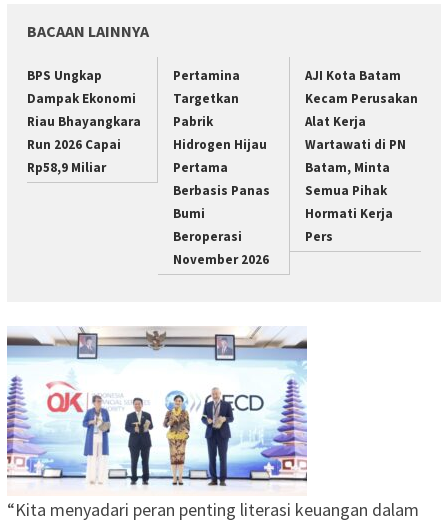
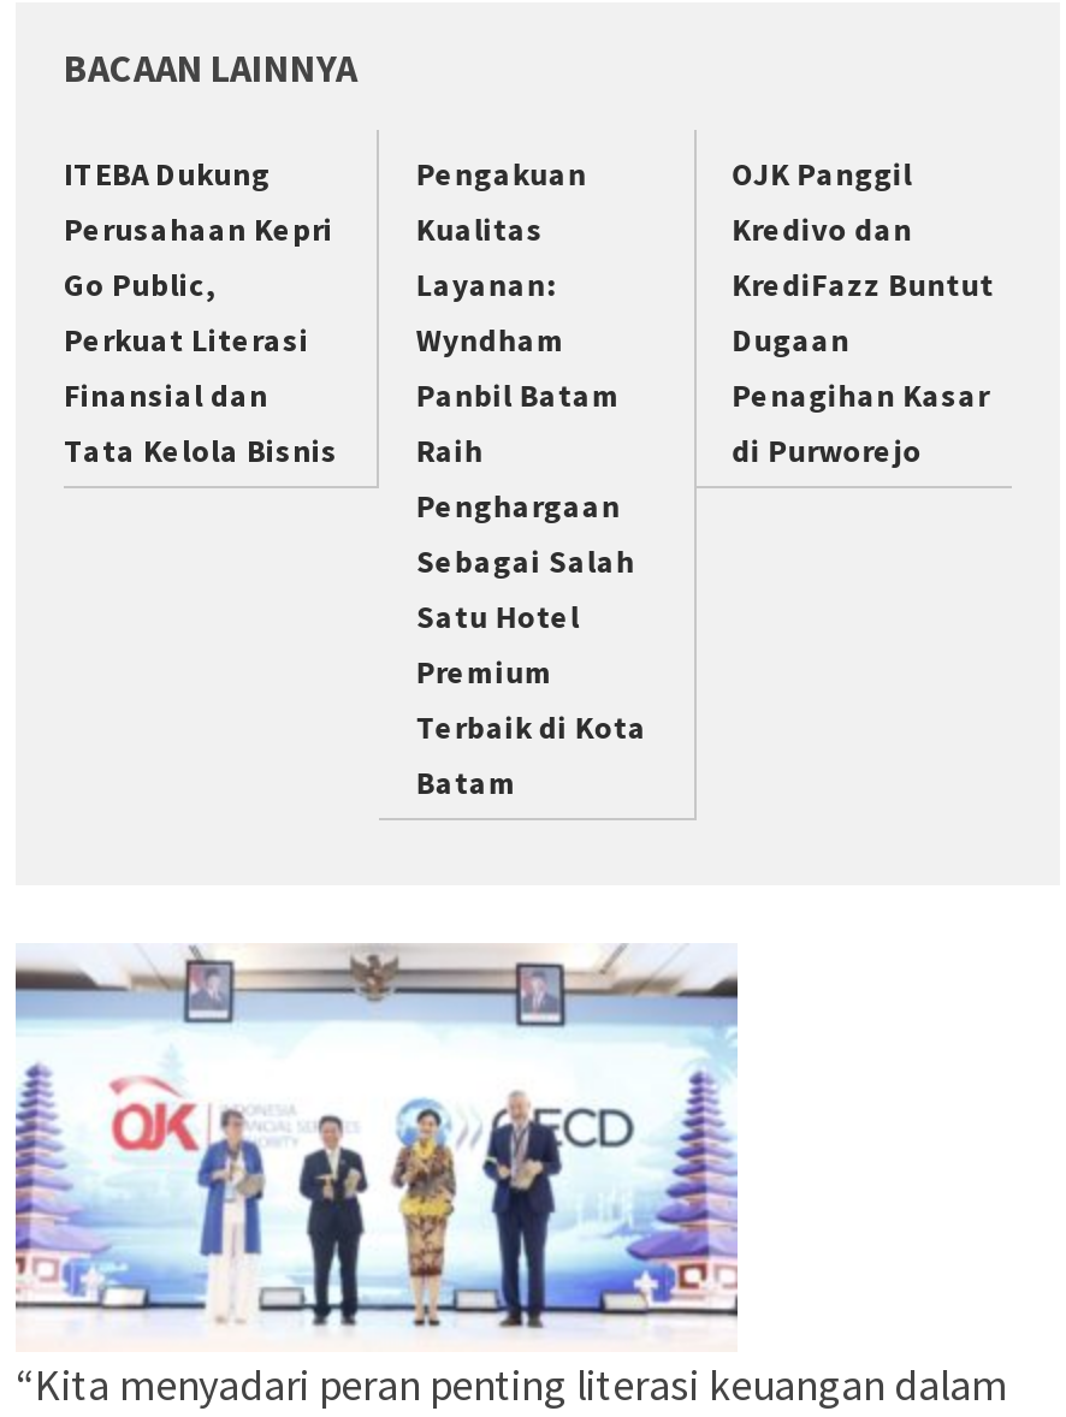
[27,67,141,176] BPS Ungkap | Dampak Ekonomi | Riau Bhayangkara | Run 2026 Capai | Rp58,9 Miliar -> [64,155,338,472] ITEBA Dukung | Perusahaan Kepri | Go Public, | Perkuat Literasi | Finansial dan | Tata Kelola Bisnis
[173,67,270,268] Pertamina | Targetkan | Pabrik | Hidrogen Hijau | Pertama | Berbasis Panas | Bumi | Beroperasi | November 2026 -> [416,155,647,804] Pengakuan | Kualitas | Layanan: | Wyndham | Panbil Batam | Raih | Penghargaan | Sebagai Salah | Satu Hotel | Premium | Terbaik di Kota | Batam
[305,67,418,245] AJI Kota Batam | Kecam Perusakan | Alat Kerja | Wartawati di PN | Batam, Minta | Semua Pihak | Hormati Kerja | Pers -> [732,155,994,472] OJK Panggil | Kredivo dan | KrediFazz Buntut | Dugaan | Penagihan Kasar | di Purworejo

